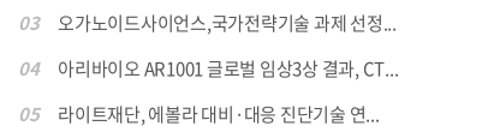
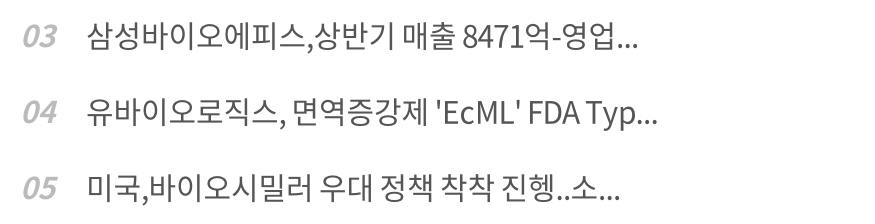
[58,10,396,36] 오가노이드사이언스,국가전략기술 과제 선정... -> [86,14,638,58] 삼성바이오에피스,상반기 매출 8471억-영업...
[58,56,398,82] 아리바이오 AR1001 글로벌 임상3상 결과, CT... -> [86,90,658,134] 유바이오로직스, 면역증강제 'EcML' FDA Typ...
[58,101,379,128] 라이트재단, 에볼라 대비·대응 진단기술 연... -> [86,166,620,210] 미국,바이오시밀러 우대 정책 착착 진헹..소...

